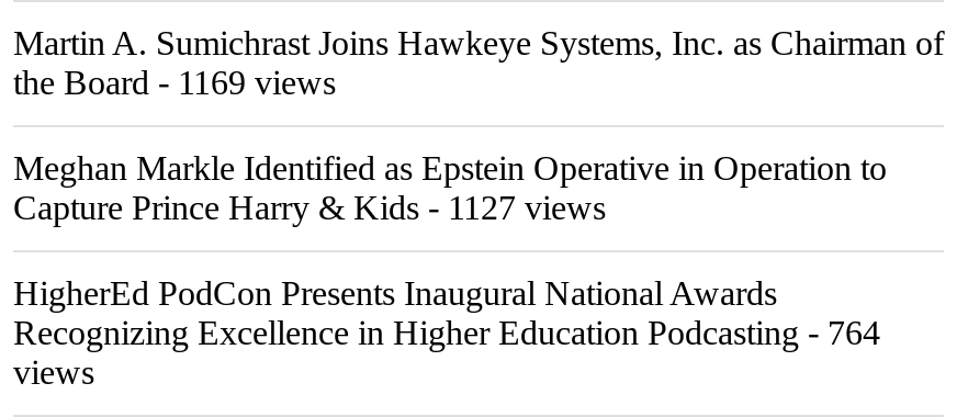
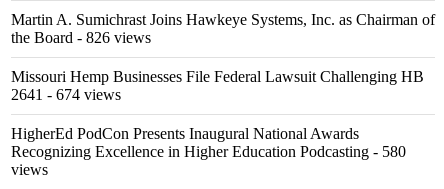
[13,64,336,101] the Board - 1169 views -> [11,29,151,46] the Board - 826 views
[13,149,887,226] Meghan Markle Identified as Epstein Operative in Operation to | Capture Prince Harry & Kids - 1127 views -> [11,68,424,103] Missouri Hemp Businesses File Federal Lawsuit Challenging HB | 2641 - 674 views
[13,314,880,351] Recognizing Excellence in Higher Education Podcasting - 764 -> [11,143,406,160] Recognizing Excellence in Higher Education Podcasting - 580

